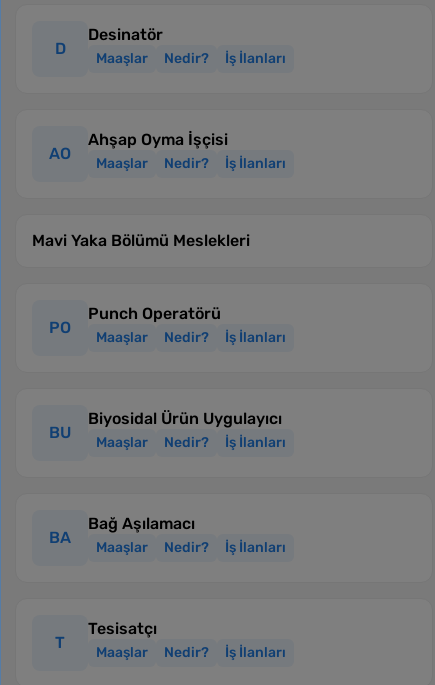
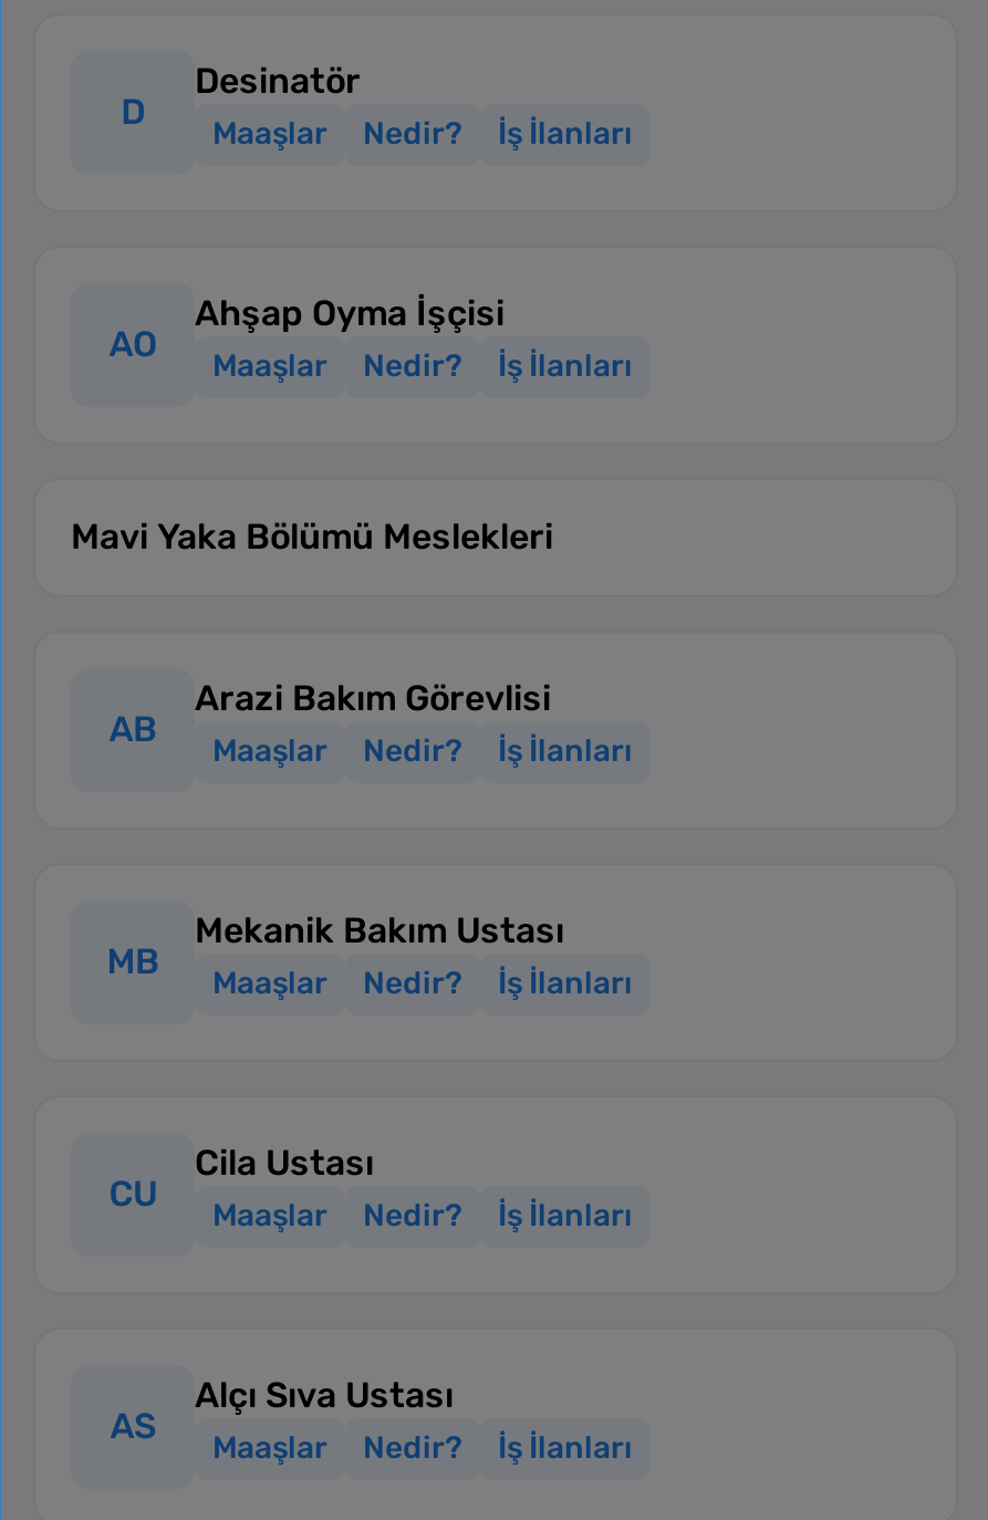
[88,304,221,323] Punch Operatörü -> [195,676,551,718] Arazi Bakım Görevlisi
[49,318,71,337] PO -> [109,707,157,749] AB
[88,409,282,428] Biyosidal Ürün Uygulayıcı -> [195,908,564,950] Mekanik Bakım Ustası
[49,423,71,442] BU -> [107,939,159,981] MB
[88,514,195,533] Bağ Aşılamacı -> [195,1141,374,1183] Cila Ustası
[49,528,71,547] BA -> [109,1172,157,1214] CU
[88,619,157,638] Tesisatçı -> [195,1373,454,1415] Alçı Sıva Ustası
[55,633,65,652] T -> [110,1404,155,1446] AS

